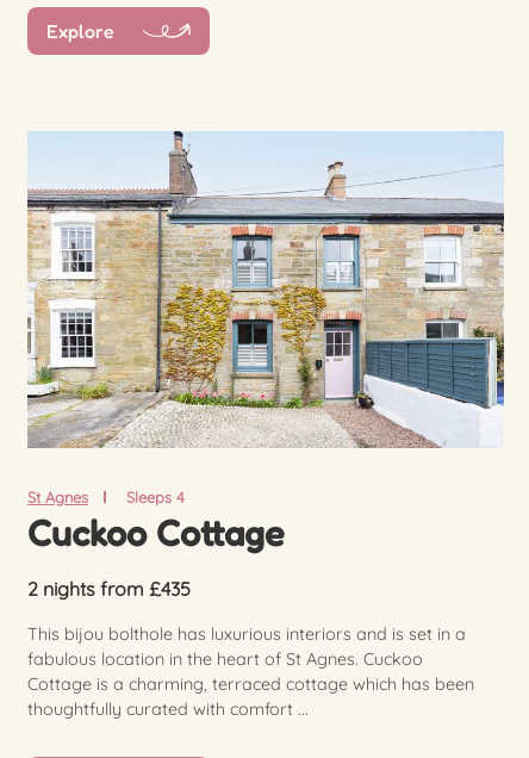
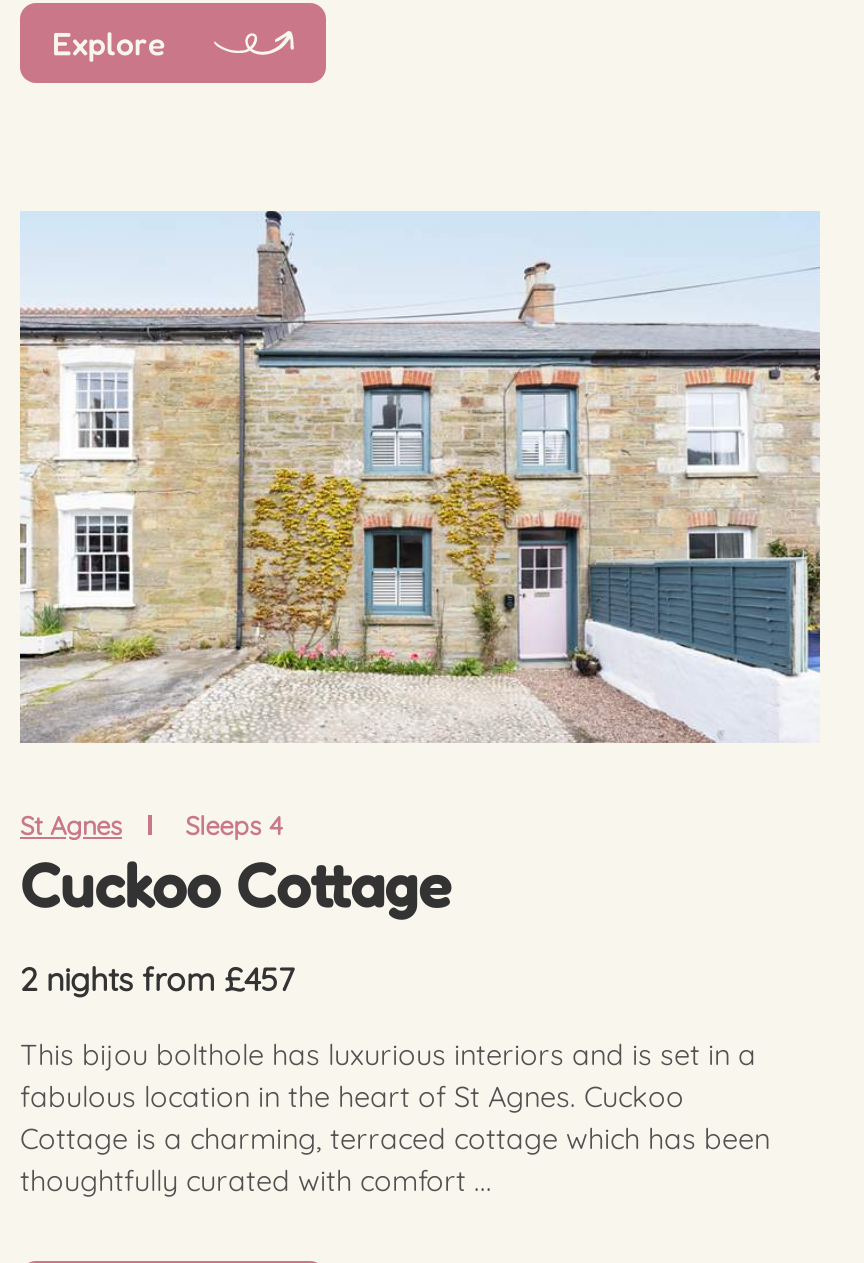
[27,577,191,600] 2 nights from £435 -> [20,959,294,999] 2 nights from £457

